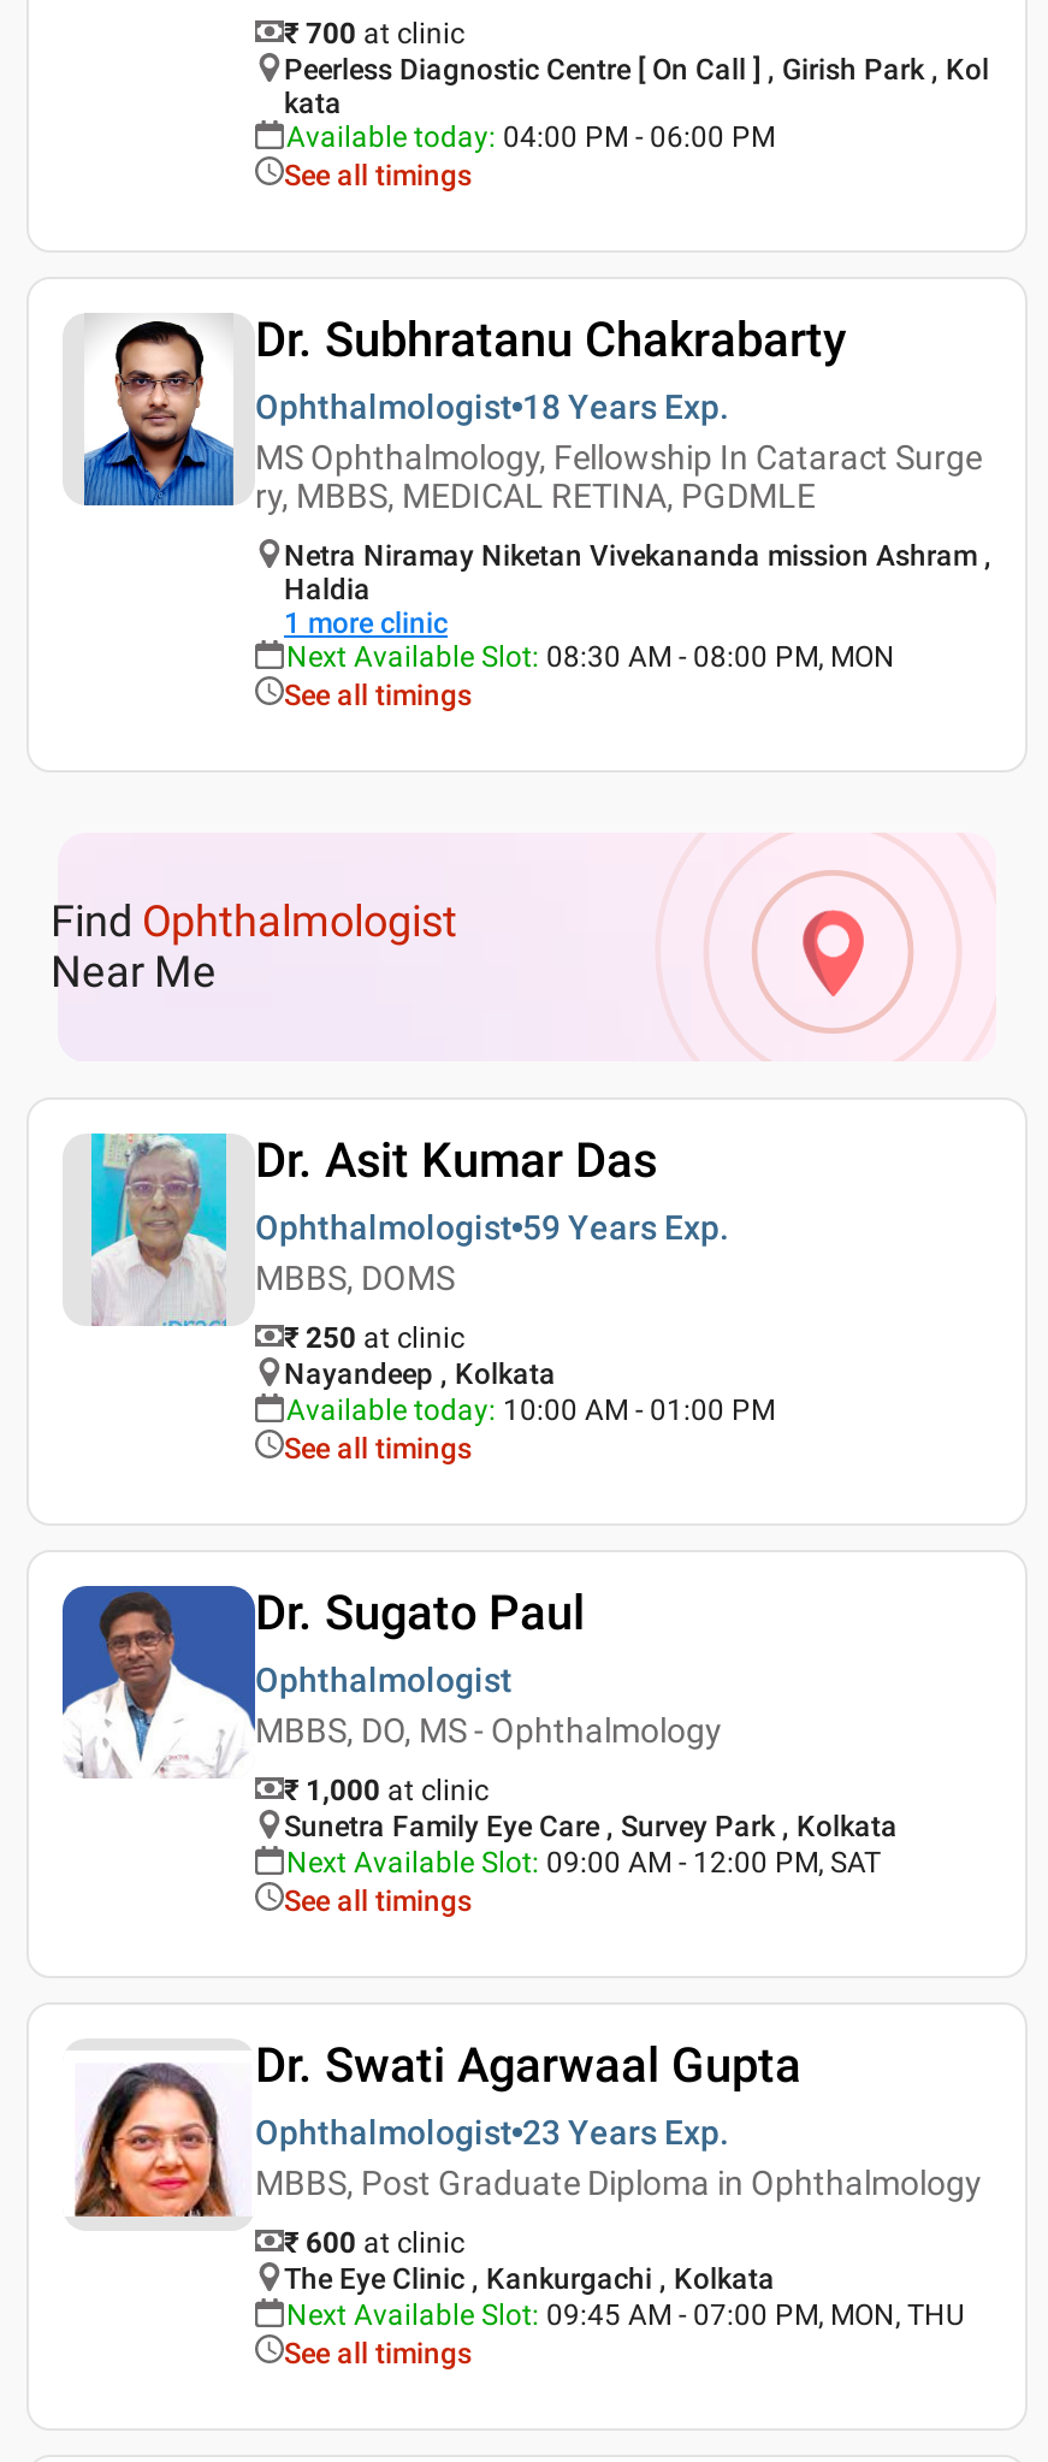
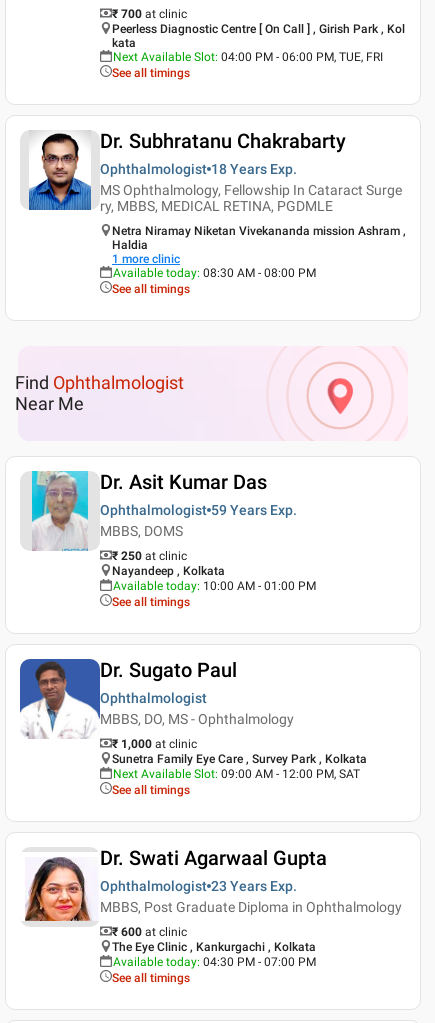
[286,120,775,154] Available today: 04:00 PM - 06:00 PM -> [113,50,383,64] Next Available Slot: 04:00 PM - 06:00 PM, TUE, FRI
[286,640,895,674] Next Available Slot: 08:30 AM - 08:00 PM, MON -> [113,266,316,280] Available today: 08:30 AM - 08:00 PM
[286,2297,965,2331] Next Available Slot: 09:45 AM - 07:00 PM, MON, THU -> [113,954,316,968] Available today: 04:30 PM - 07:00 PM

